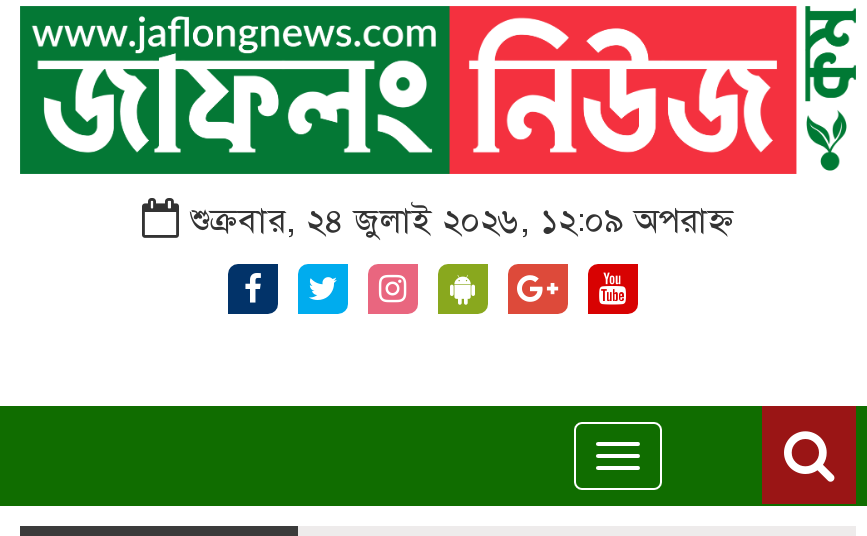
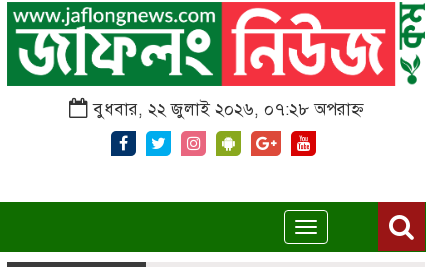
[180,200,734,242] শুক্রবার, ২৪ জুলাই ২০২৬, ১২:০৯ অপরাহ্ন -> [87,99,363,120] বুধবার, ২২ জুলাই ২০২৬, ০৭:২৮ অপরাহ্ন

